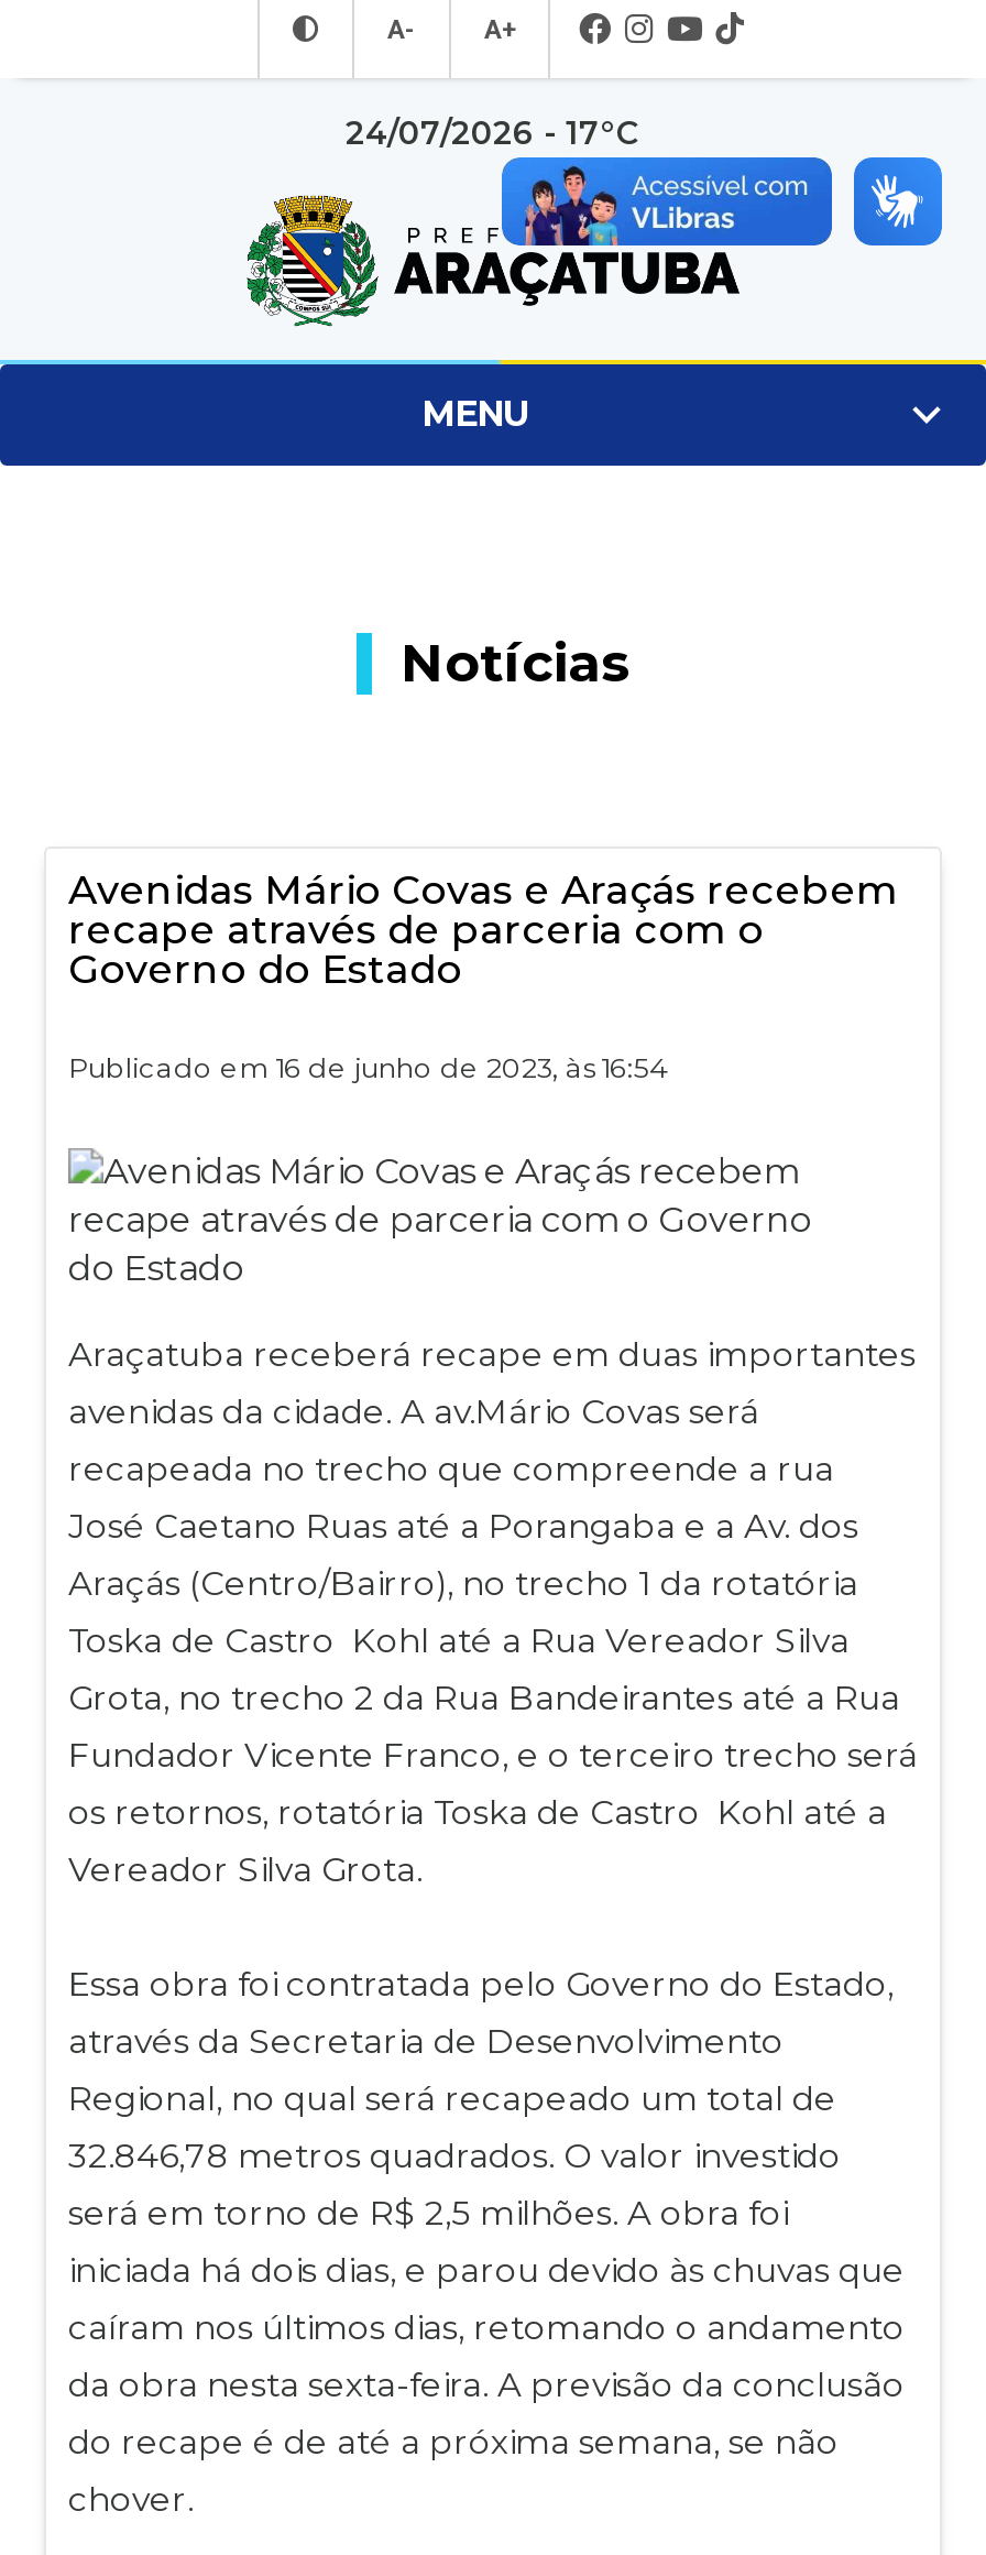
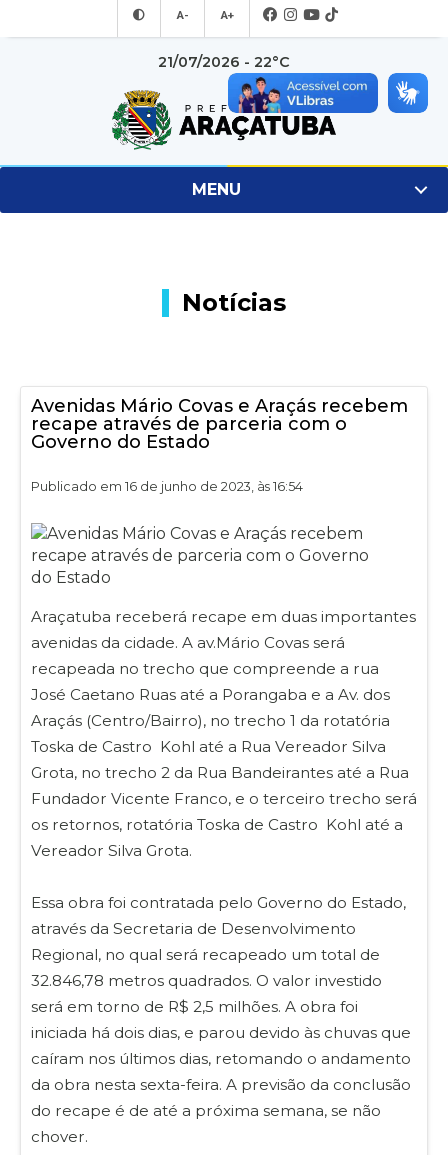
[346,113,640,153] 24/07/2026 - 17°C -> [158,53,290,71] 21/07/2026 - 22°C

